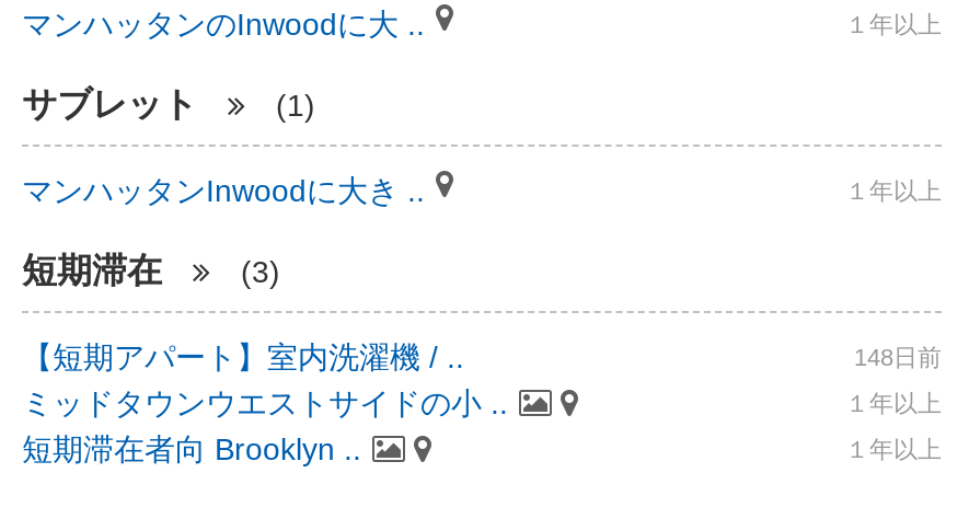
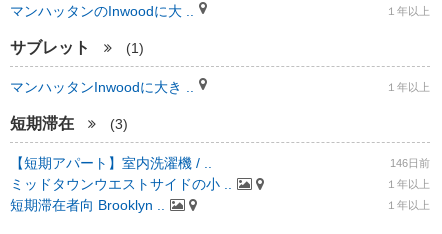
[854,345,942,371] 148日前 -> [390,157,430,169] 146日前

